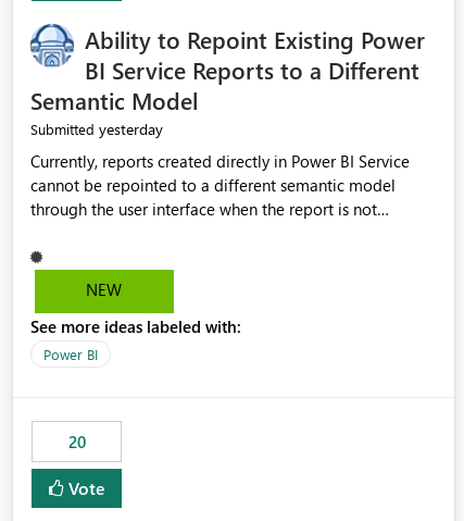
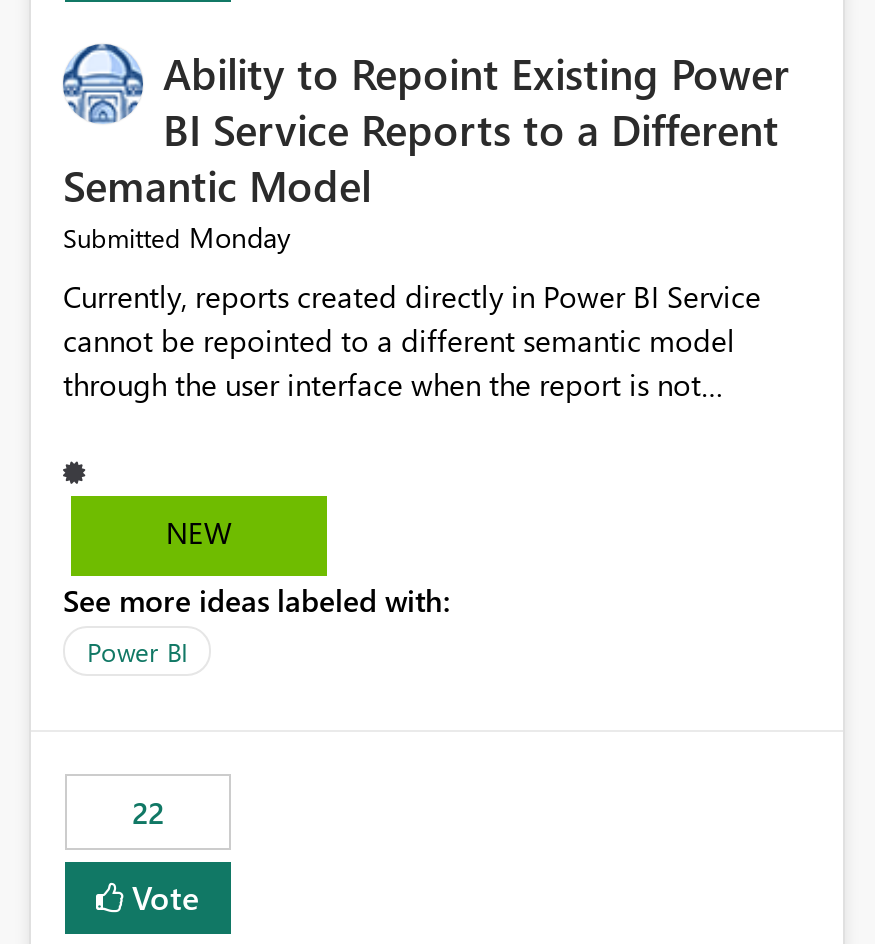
[30,119,163,140] Submitted yesterday -> [63,219,291,257] Submitted Monday
[68,431,85,453] 20 -> [132,793,164,833] 22

